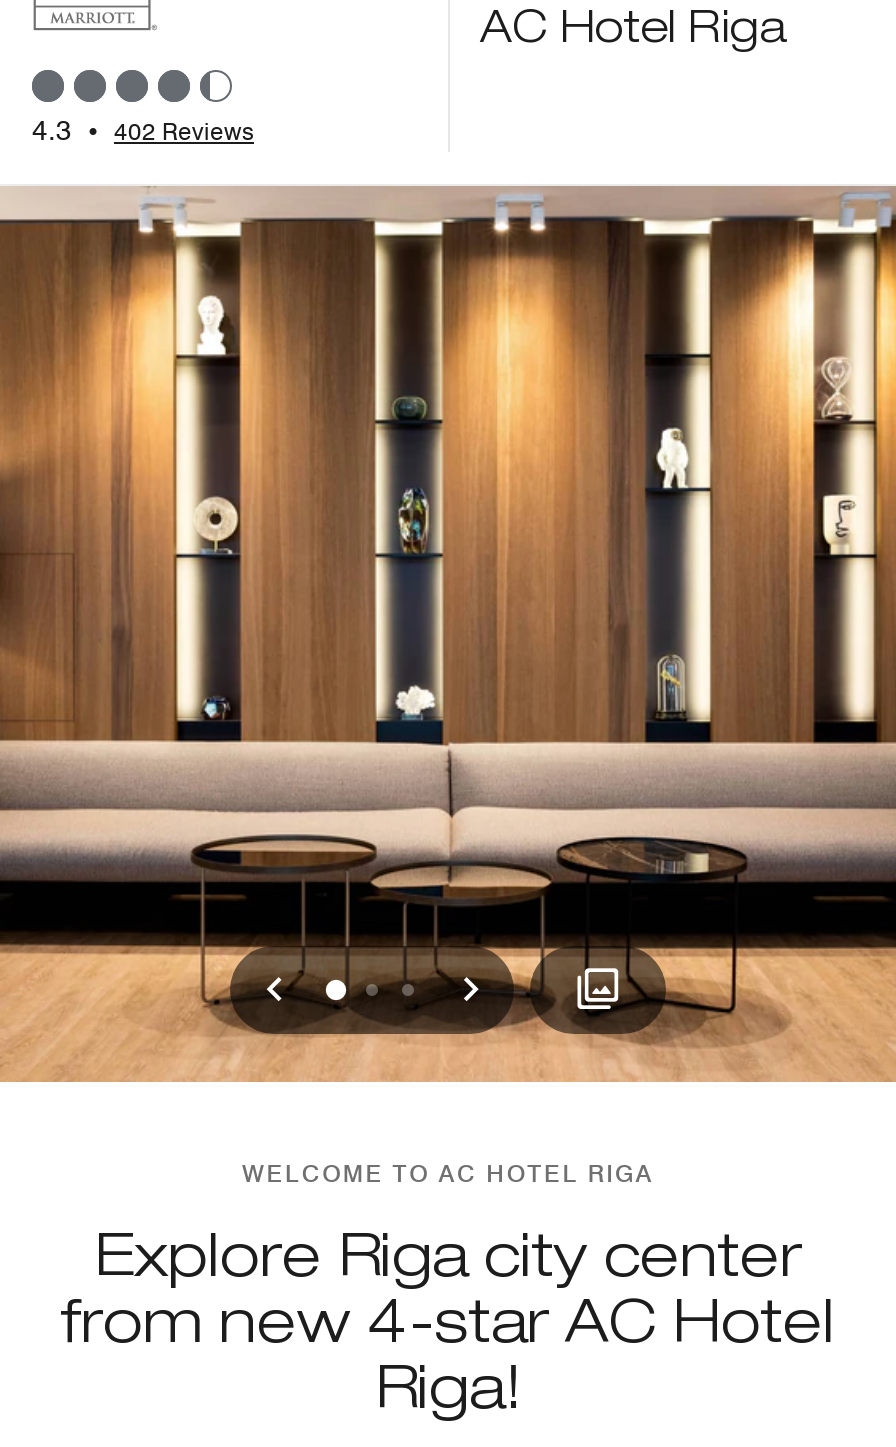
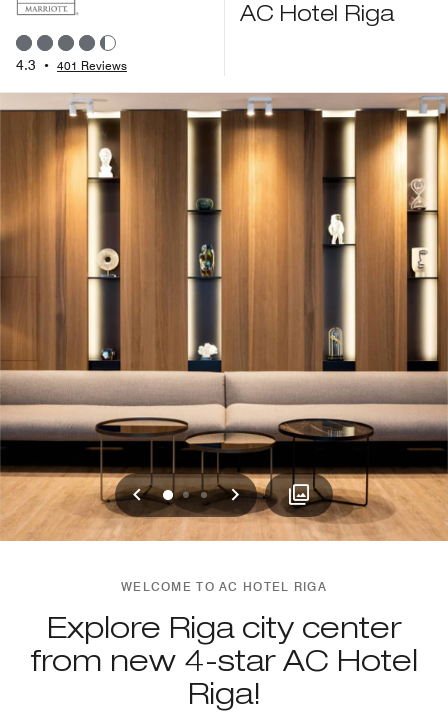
[32,114,254,146] 4.3 • 402 Reviews -> [16,57,127,73] 4.3 • 401 Reviews

